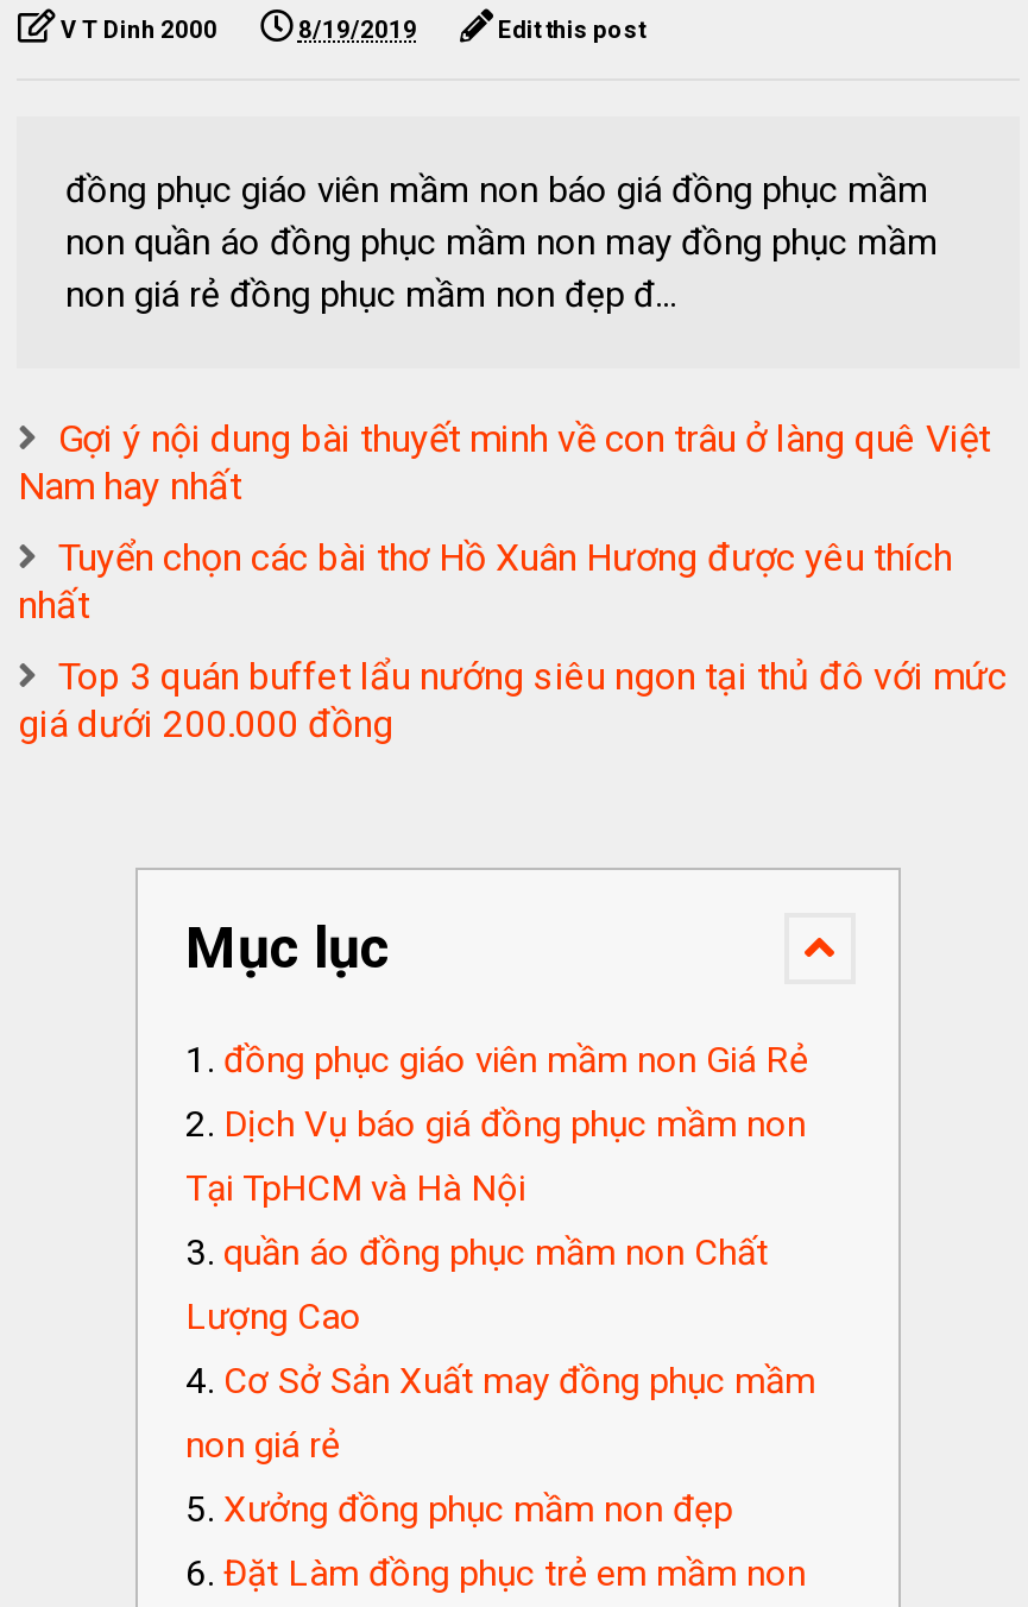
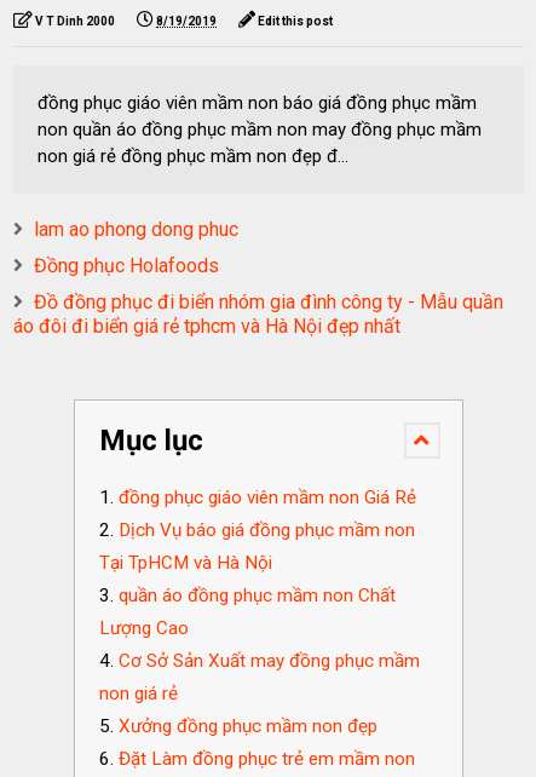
[18,416,990,509] Gợi ý nội dung bài thuyết minh về con trâu ở làng quê Việt | Nam hay nhất -> [34,218,239,241] lam ao phong dong phuc
[18,535,952,628] Tuyển chọn các bài thơ Hồ Xuân Hương được yêu thích | nhất -> [34,254,219,277] Đồng phục Holafoods
[18,654,1006,746] Top 3 quán buffet lẩu nướng siêu ngon tại thủ đô với mức | giá dưới 200.000 đồng -> [14,290,504,338] Đồ đồng phục đi biển nhóm gia đình công ty - Mẫu quần | áo đôi đi biển giá rẻ tphcm và Hà Nội đẹp nhất

